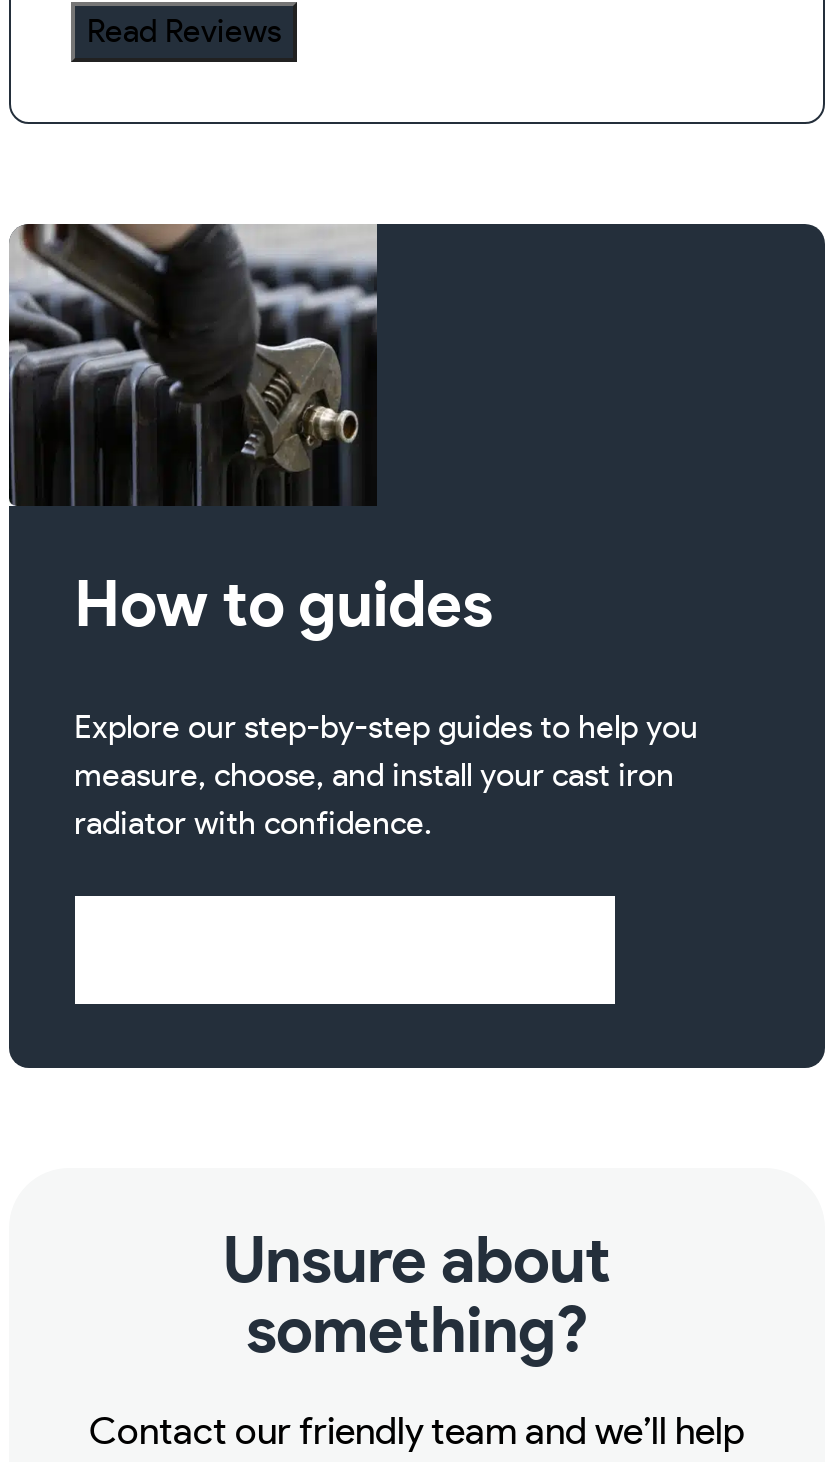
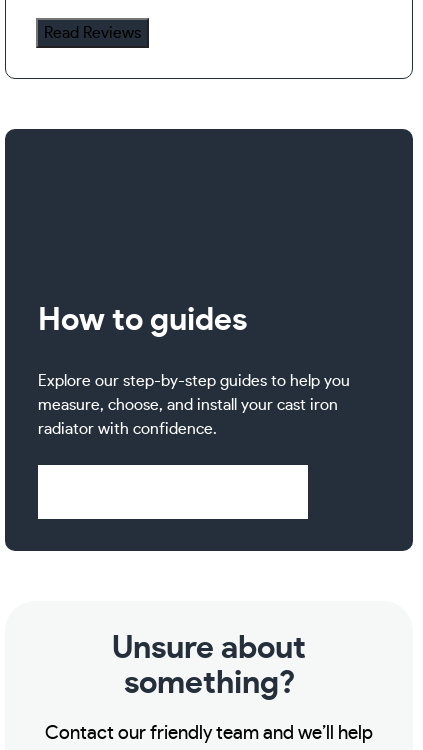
[9,222,379,508] [image] -> none

